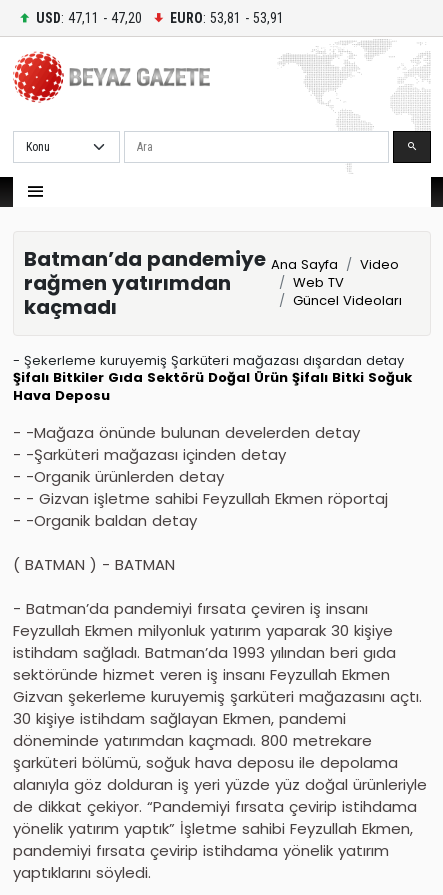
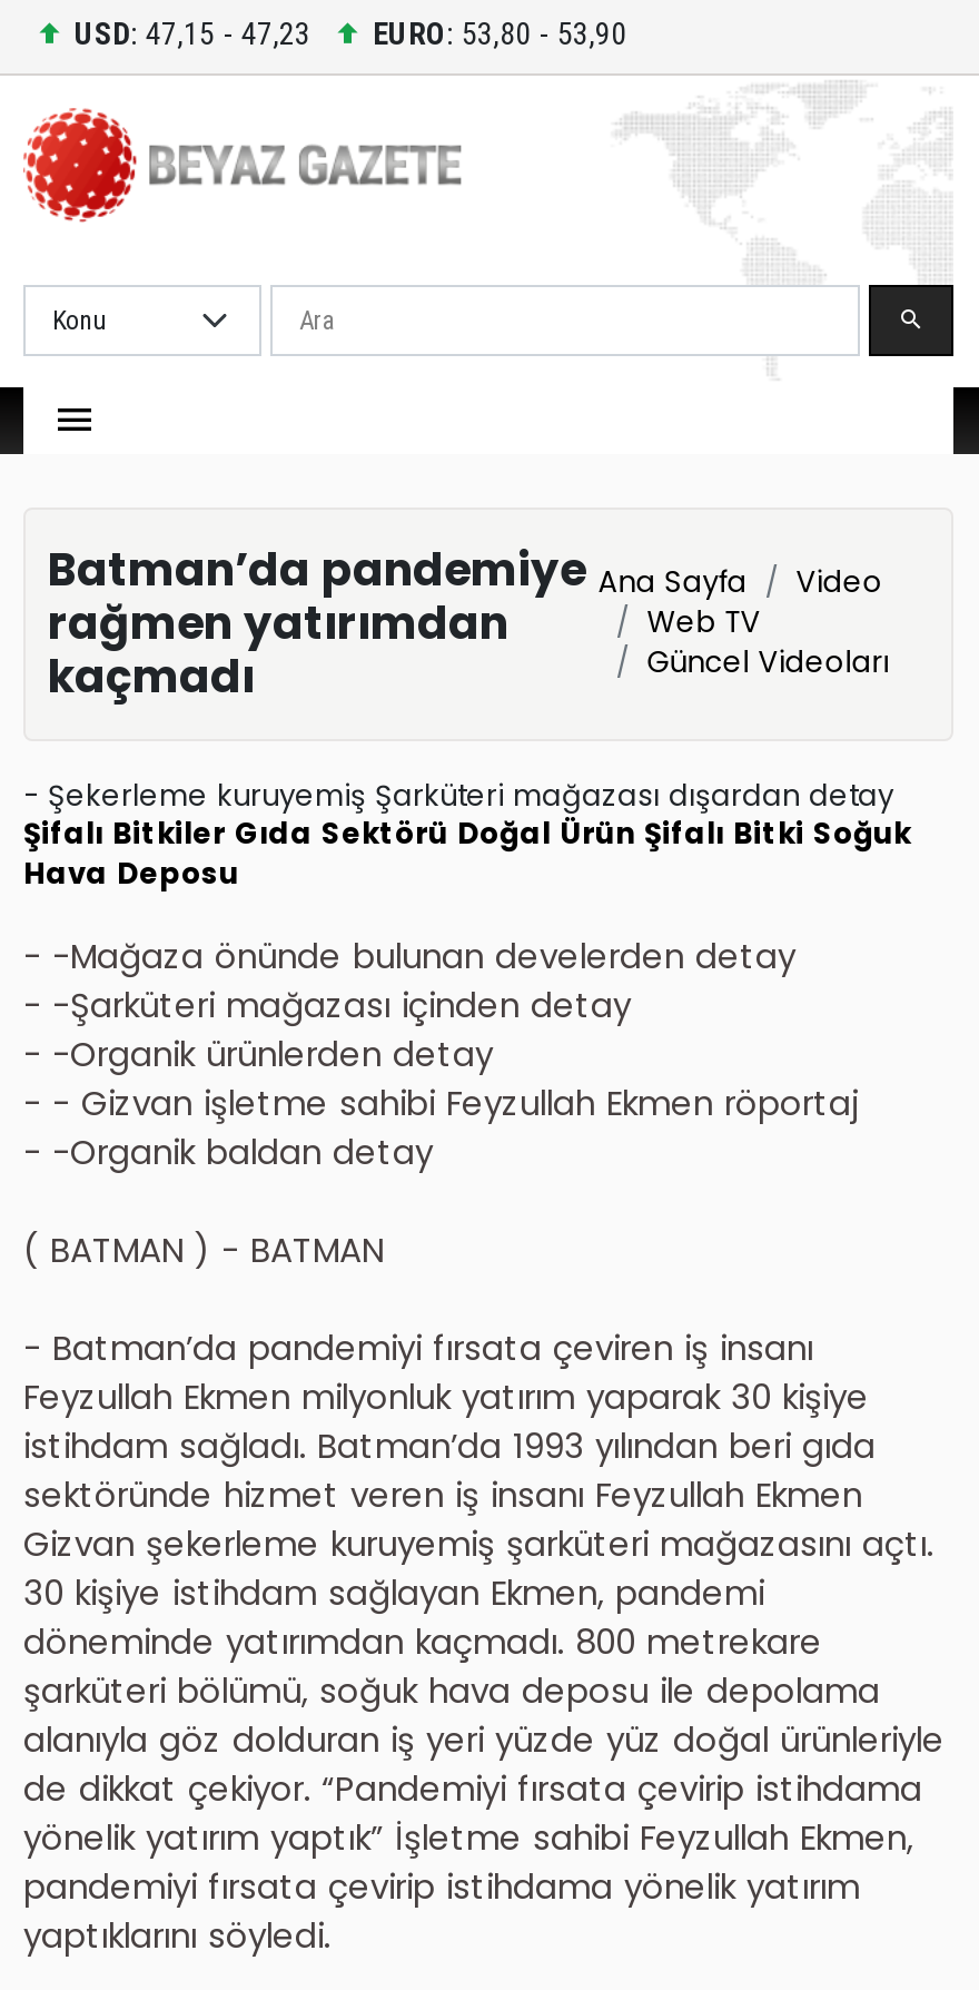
[36,9,142,25] USD: 47,11 - 47,20 -> [75,14,310,50] USD: 47,15 - 47,23
[170,9,284,25] EURO: 53,81 - 53,91 -> [373,14,626,50] EURO: 53,80 - 53,90

